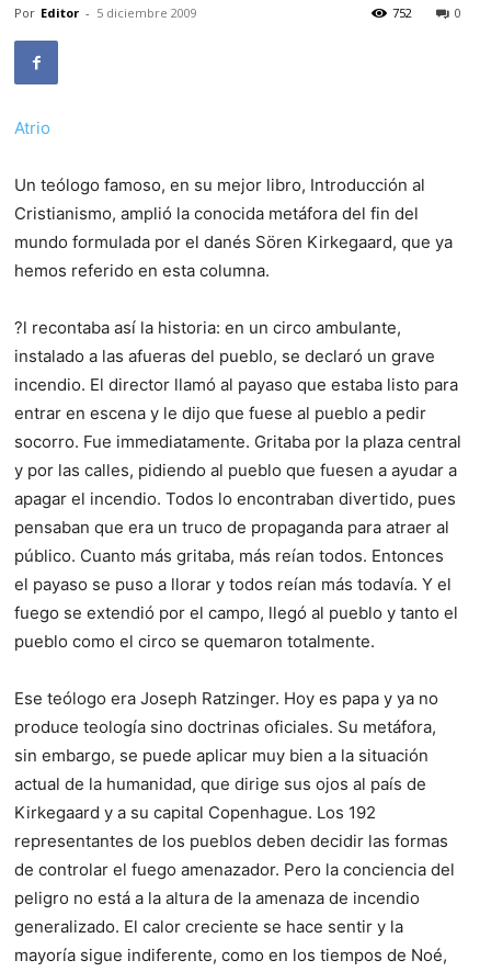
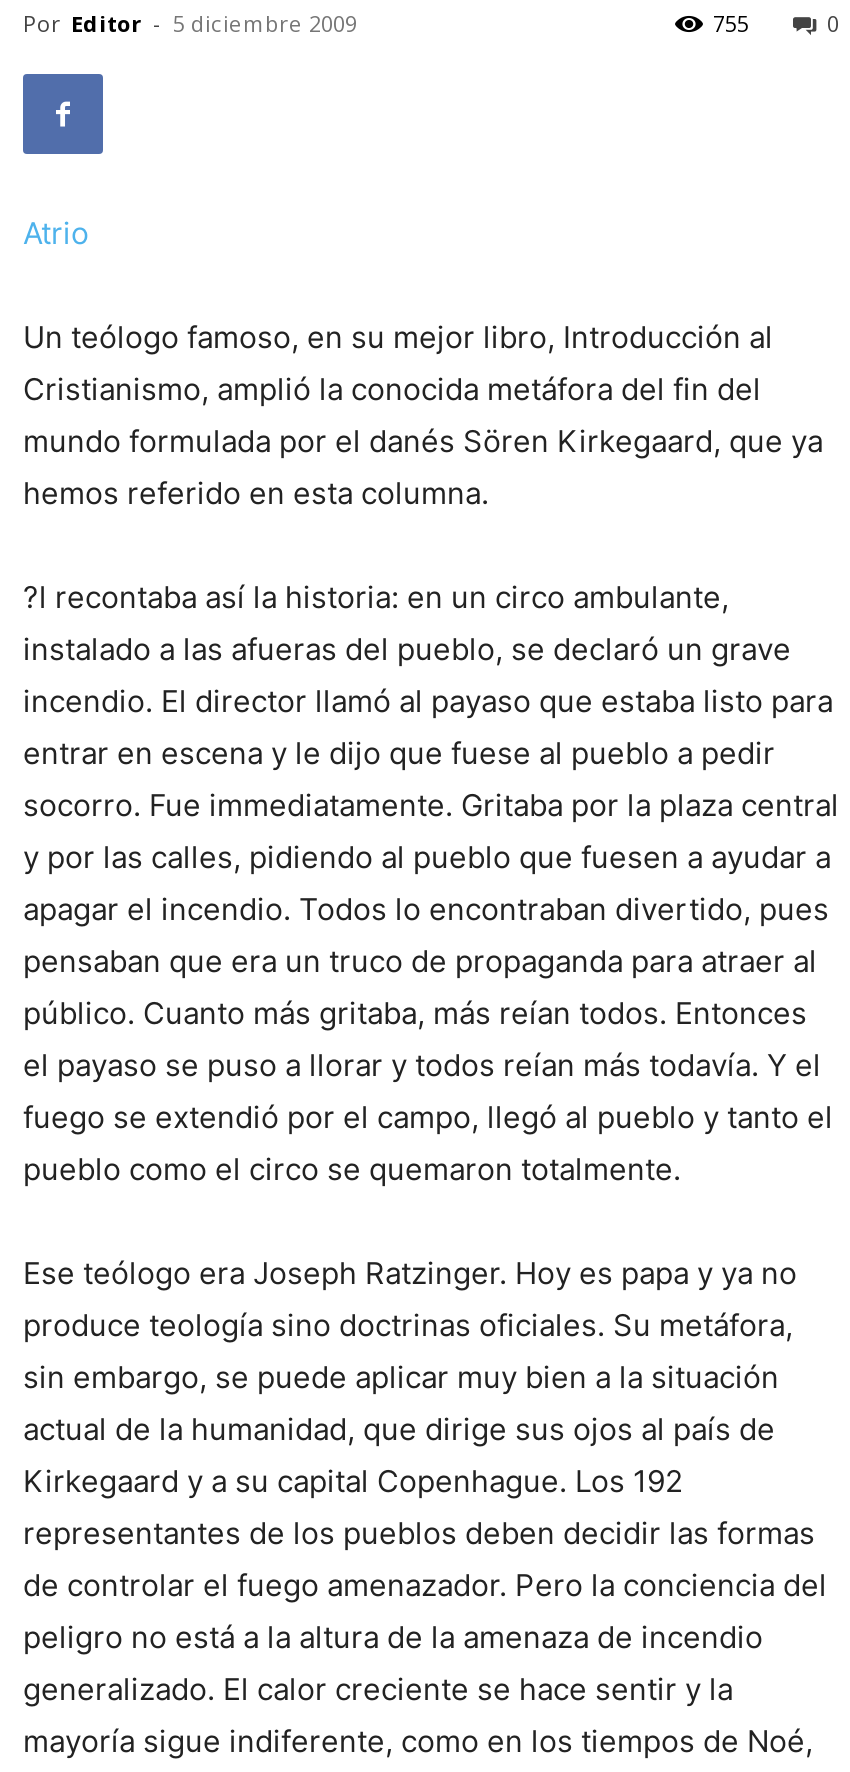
[392,5,412,21] 752 -> [713,9,749,39] 755

